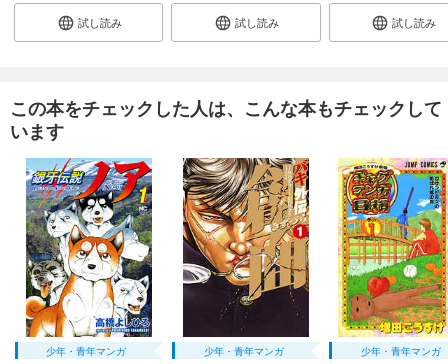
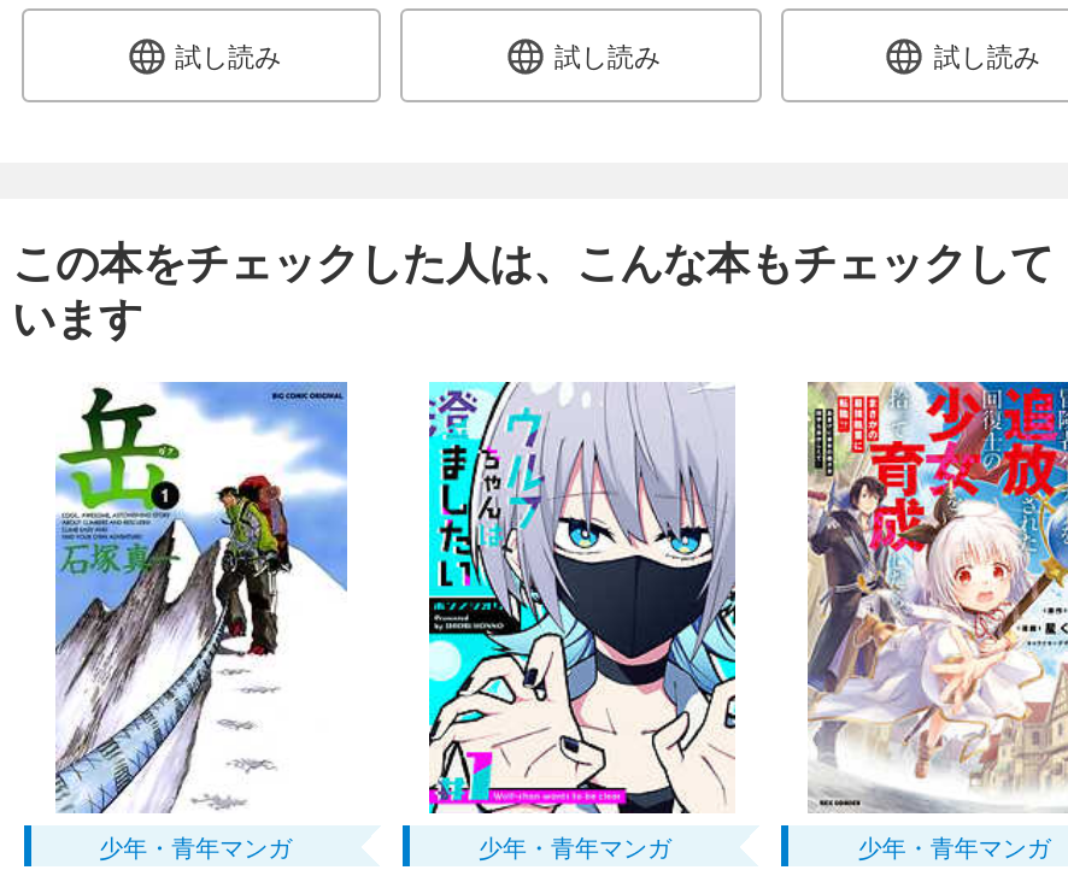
[25,157,153,338] [image] -> [51,382,354,813] [image]
[182,157,310,338] [image] -> [427,380,738,816] [image]
[337,158,445,337] [image] -> [803,380,1061,813] [image]

